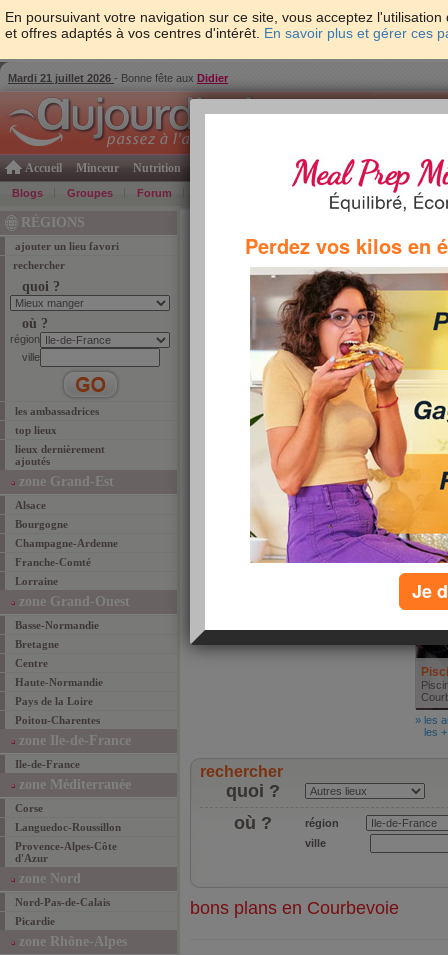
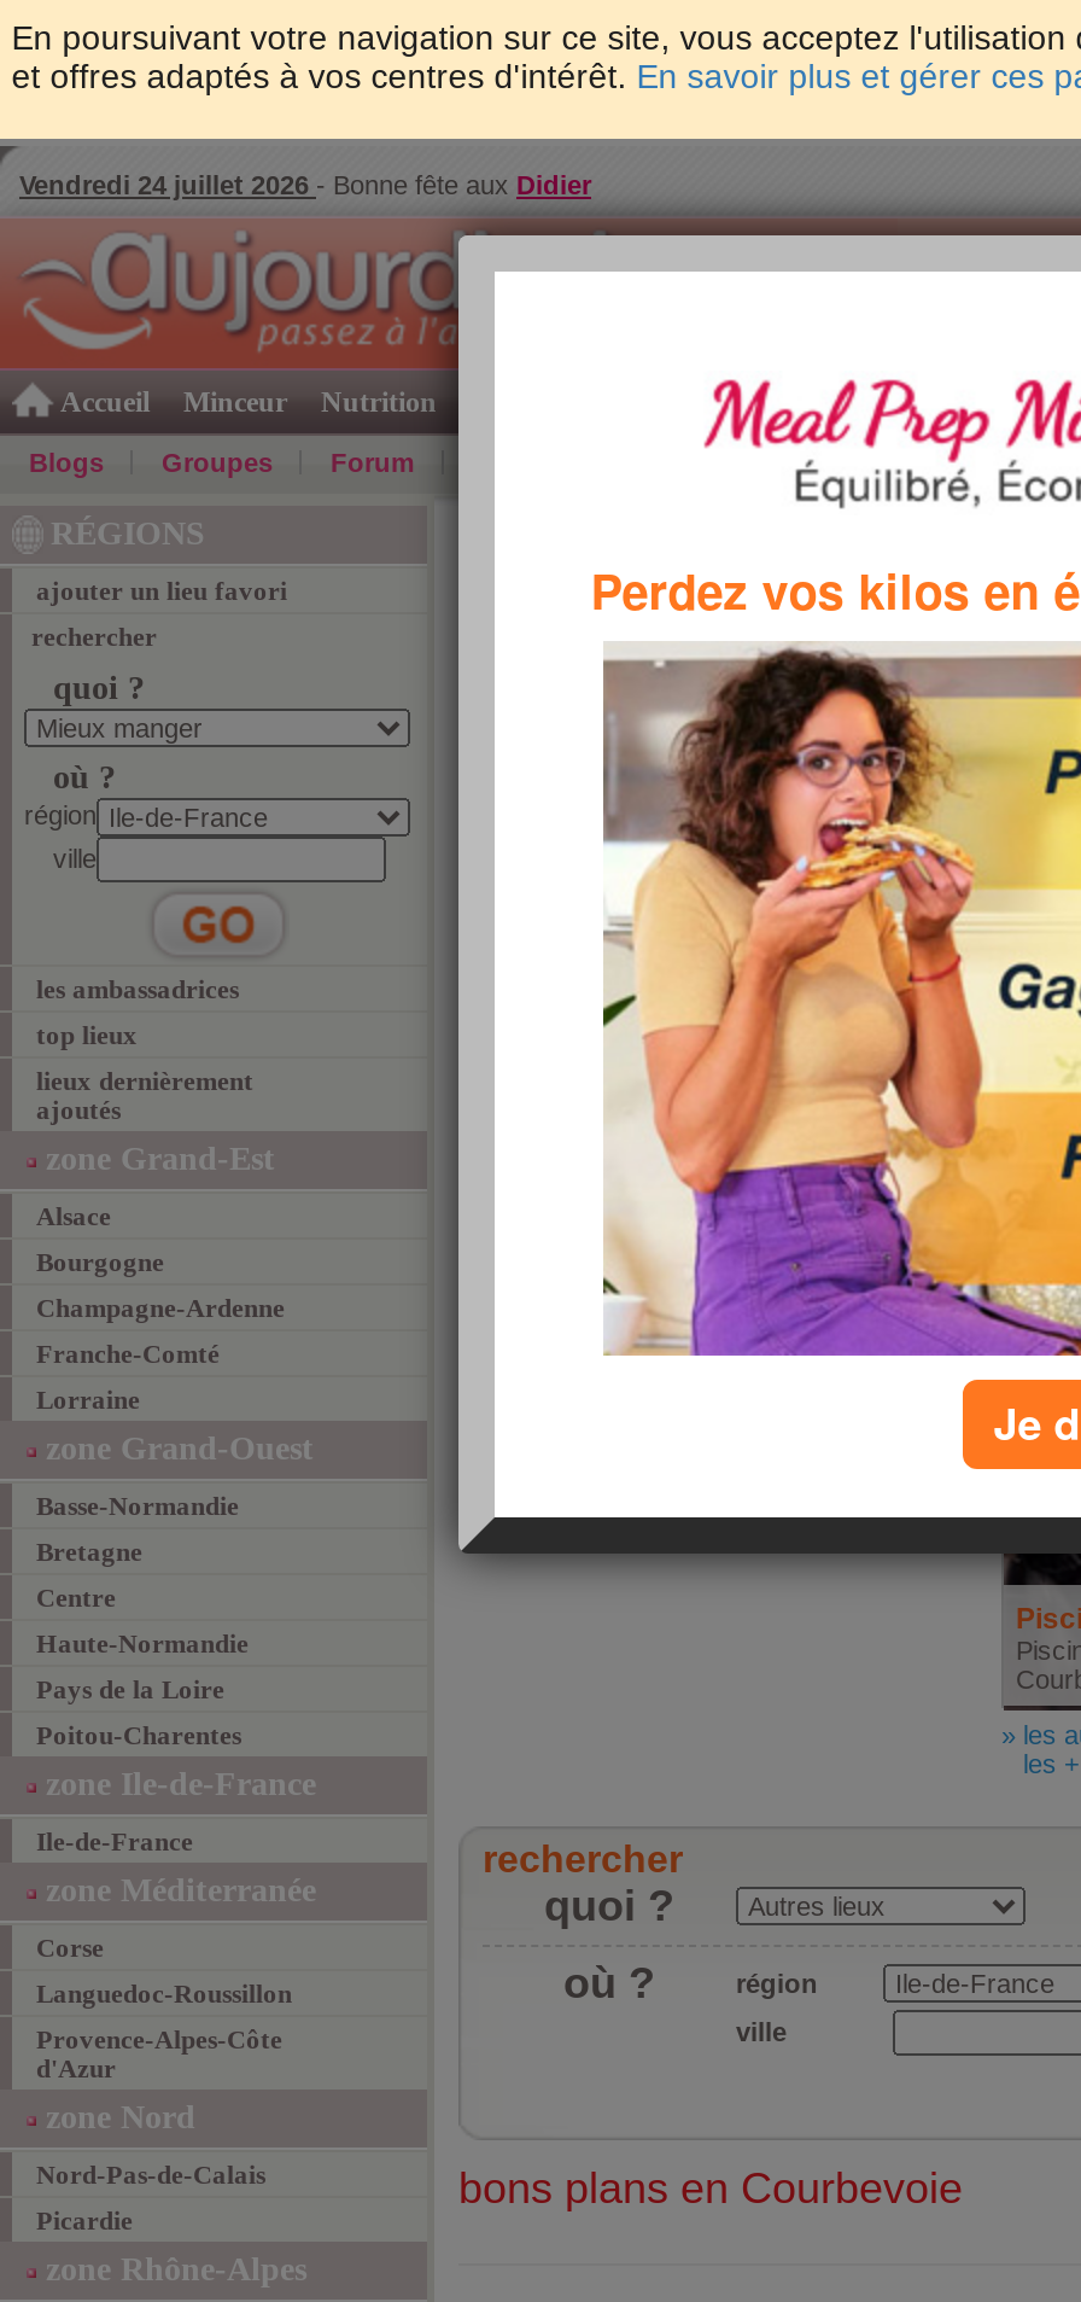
[8,72,228,84] Mardi 21 juillet 2026 - Bonne fête aux Didier -> [19,170,591,199] Vendredi 24 juillet 2026 - Bonne fête aux Didier

